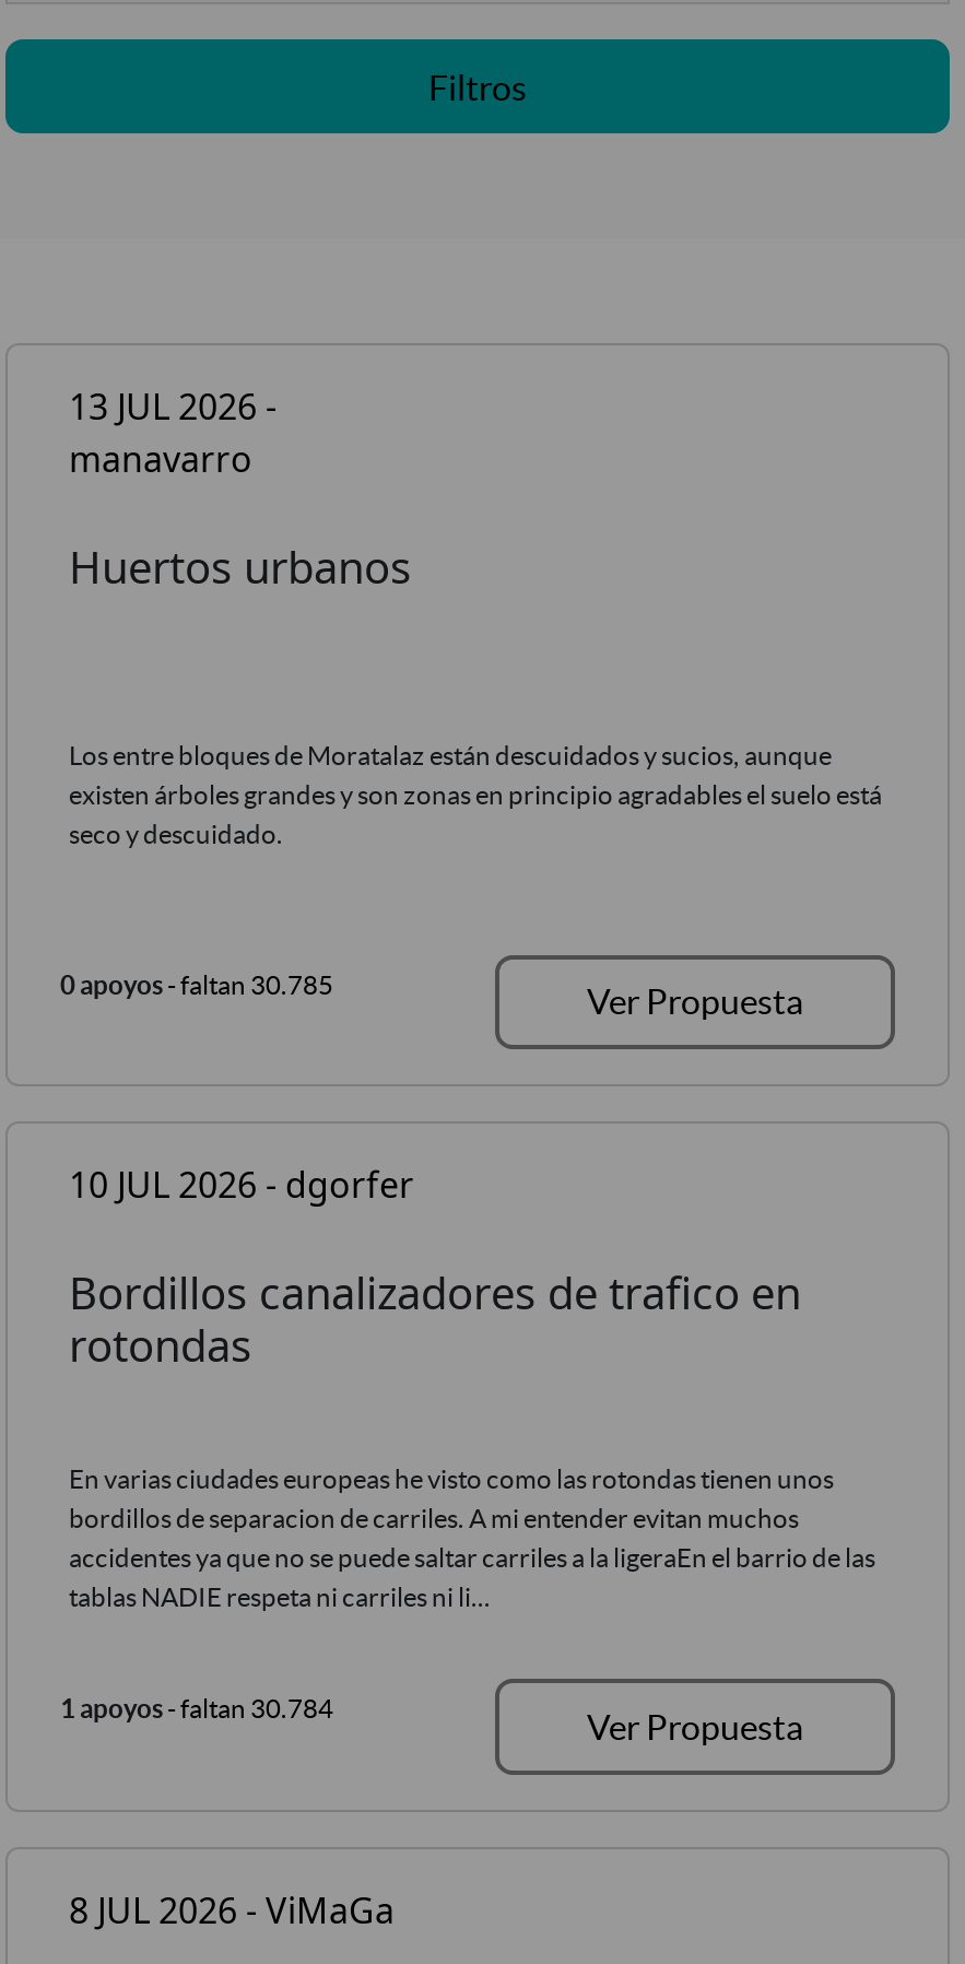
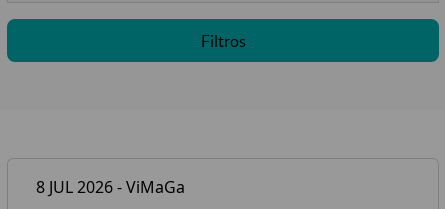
[69,383,882,848] 13 JUL 2026 - | manavarro | Huertos urbanos | Los entre bloques de Moratalaz están descuidados y sucios, aunque | existen árboles grandes y son zonas en principio agradables el suelo está | seco y descuidado. -> none
[60,970,803,1022] 0 apoyos - faltan 30.785 | Ver Propuesta -> none
[69,1161,875,1612] 10 JUL 2026 - dgorfer | Bordillos canalizadores de trafico en | rotondas | En varias ciudades europeas he visto como las rotondas tienen unos | bordillos de separacion de carriles. A mi entender evitan muchos | accidentes ya que no se puede saltar carriles a la ligeraEn el barrio de las | tablas NADIE respeta ni carriles ni li... -> none
[60,1695,803,1746] 1 apoyos - faltan 30.784 | Ver Propuesta -> none

